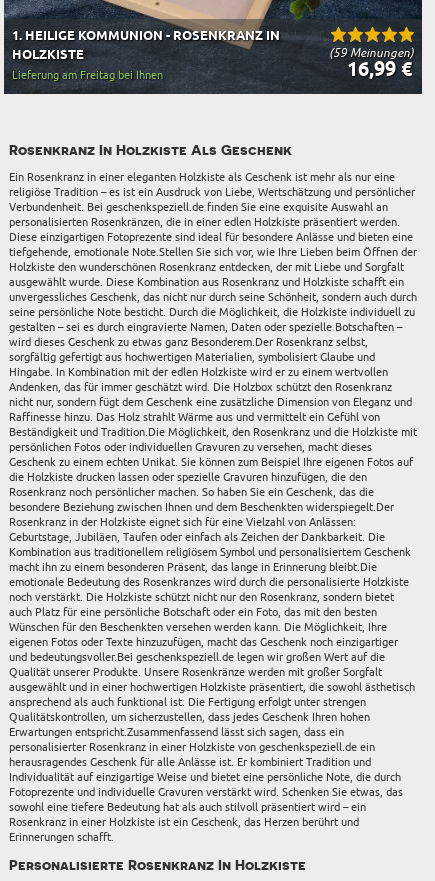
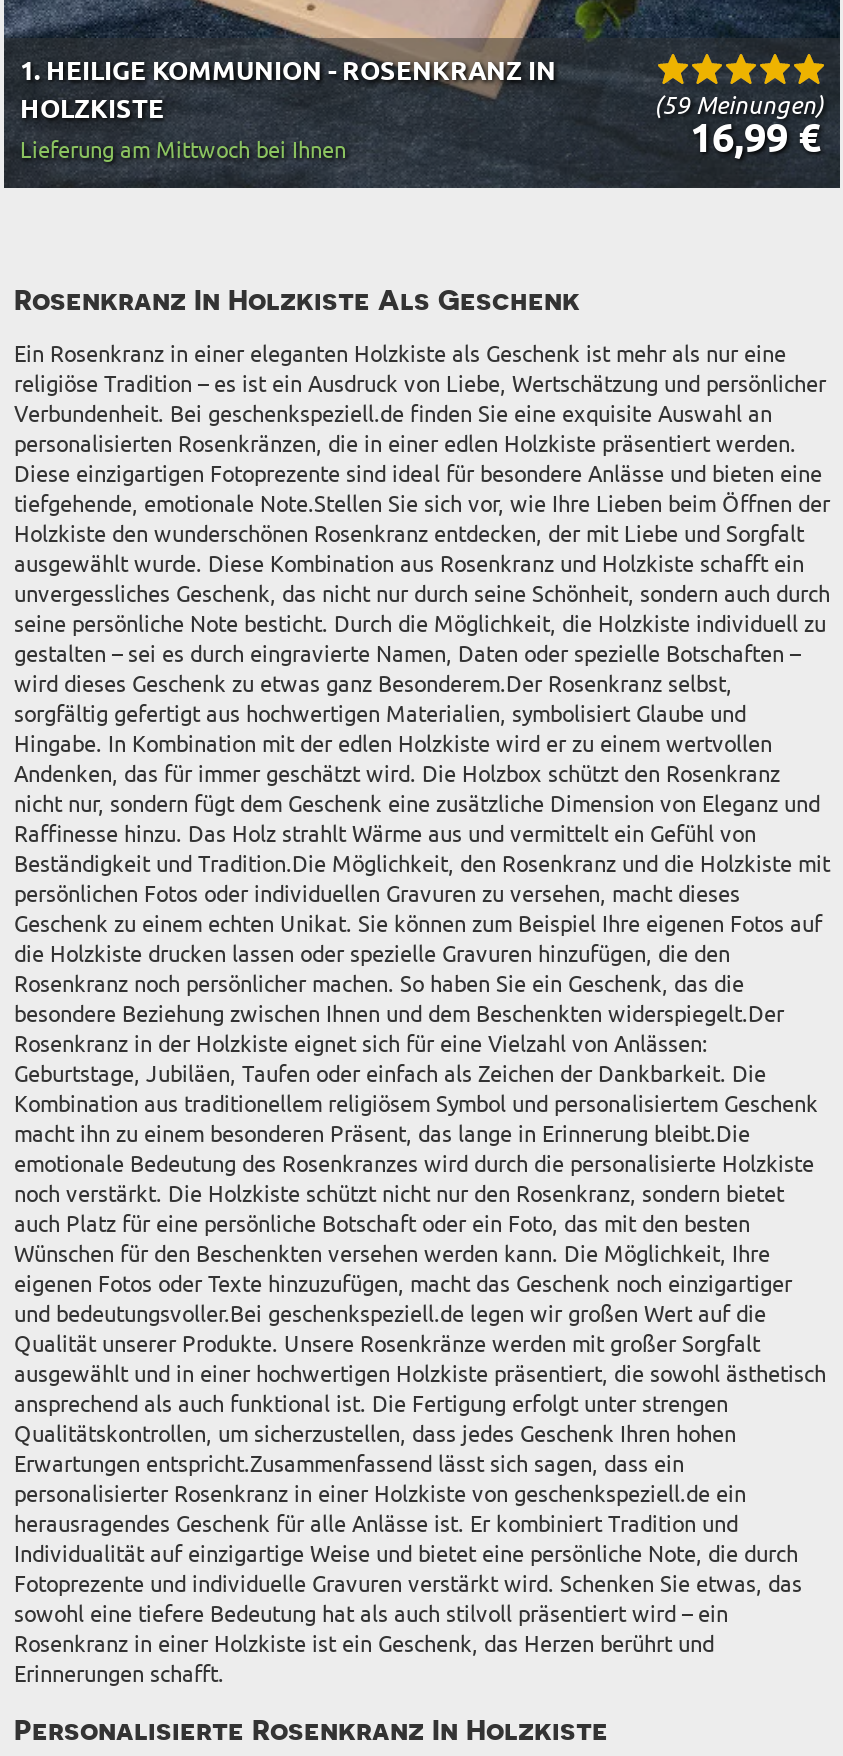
[12,68,163,82] Lieferung am Freitag bei Ihnen -> [20,136,346,164] Lieferung am Mittwoch bei Ihnen

